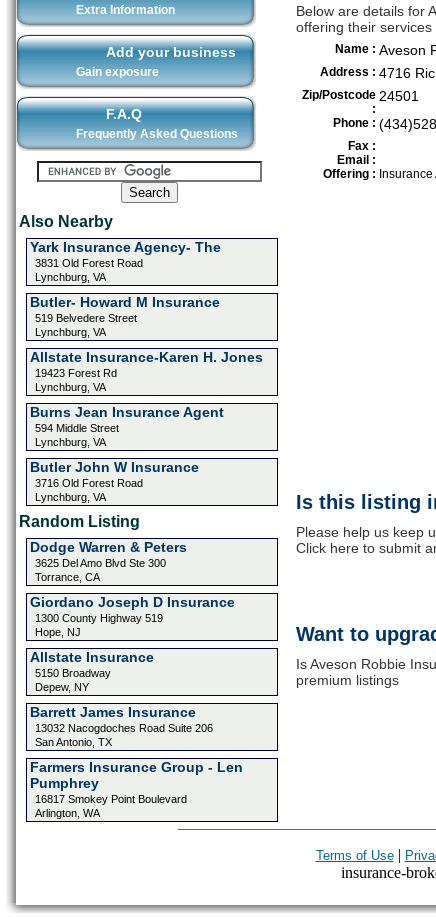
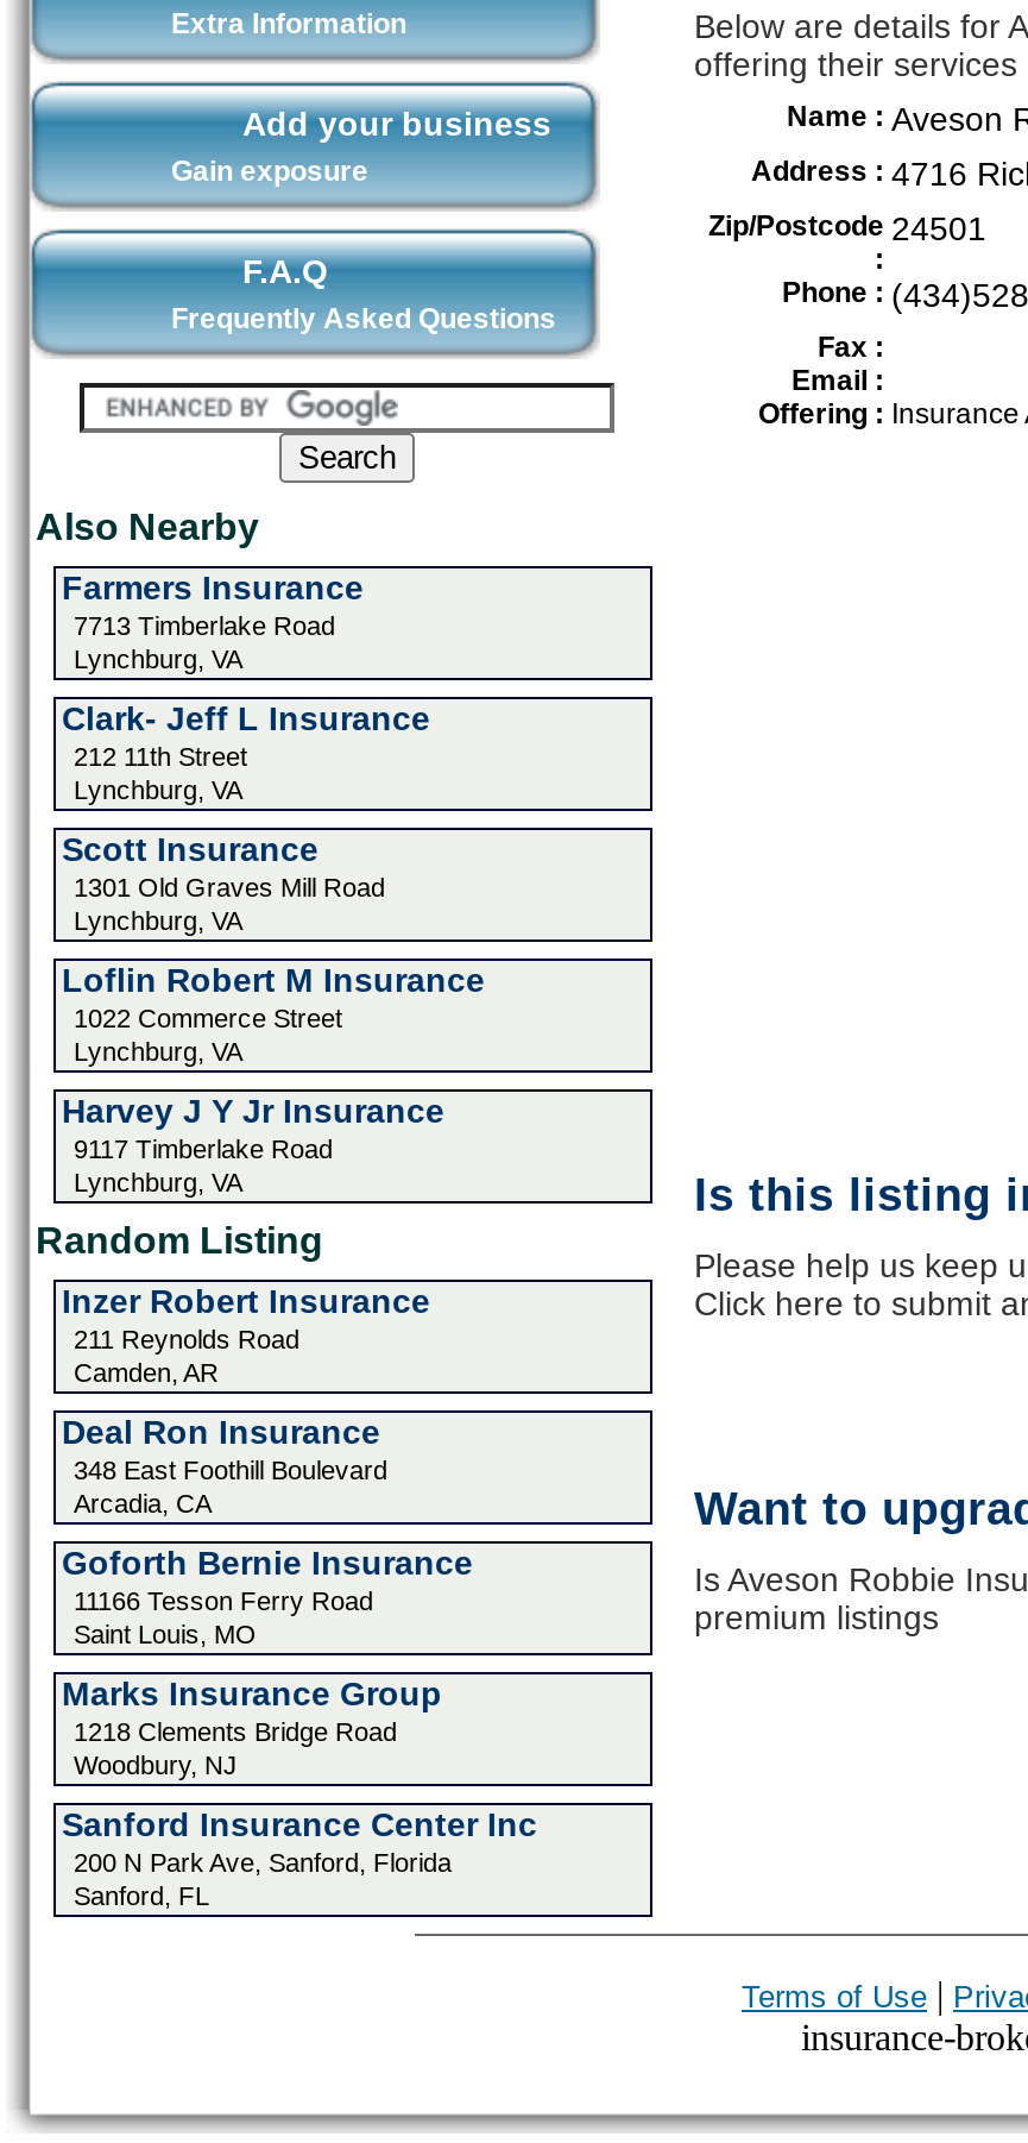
[29,239,220,269] Yark Insurance Agency- The | 3831 Old Forest Road -> [62,568,364,640] Farmers Insurance | 7713 Timberlake Road
[29,294,219,310] Butler- Howard M Insurance -> [62,699,430,737] Clark- Jeff L Insurance
[34,312,136,324] 519 Belvedere Street -> [74,742,247,771] 212 11th Street
[29,349,262,379] Allstate Insurance-Karen H. Jones | 19423 Forest Rd -> [62,830,385,901] Scott Insurance | 1301 Old Graves Mill Road
[29,404,223,434] Burns Jean Insurance Agent | 594 Middle Street -> [62,961,485,1032] Loflin Robert M Insurance | 1022 Commerce Street
[29,459,198,489] Butler John W Insurance | 3716 Old Forest Road -> [62,1092,444,1163] Harvey J Y Jr Insurance | 9117 Timberlake Road
[29,539,186,583] Dodge Warren & Peters | 3625 Del Amo Blvd Ste 300 | Torrance, CA -> [62,1282,430,1387] Inzer Robert Insurance | 211 Reynolds Road | Camden, AR
[29,594,234,638] Giordano Joseph D Insurance | 1300 County Highway 519 | Hope, NJ -> [62,1413,387,1517] Deal Ron Insurance | 348 East Foothill Boulevard | Arcadia, CA
[29,649,153,693] Allstate Insurance | 5150 Broadway | Depew, NY -> [62,1544,473,1648] Goforth Bernie Insurance | 11166 Tesson Ferry Road | Saint Louis, MO
[29,704,212,748] Barrett James Insurance | 13032 Nacogdoches Road Suite 206 | San Antonio, TX -> [62,1674,442,1779] Marks Insurance Group | 1218 Clements Bridge Road | Woodbury, NJ
[29,759,242,819] Farmers Insurance Group - Len | Pumphrey | 16817 Smokey Point Boulevard | Arlington, WA -> [62,1805,537,1910] Sanford Insurance Center Inc | 200 N Park Ave, Sanford, Florida | Sanford, FL

